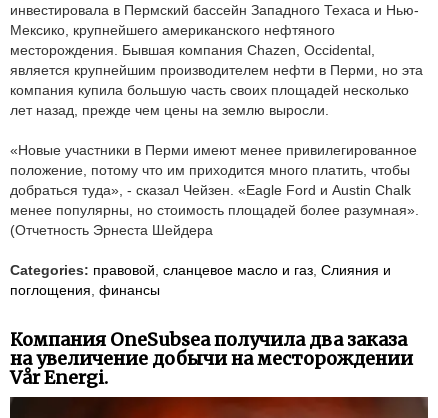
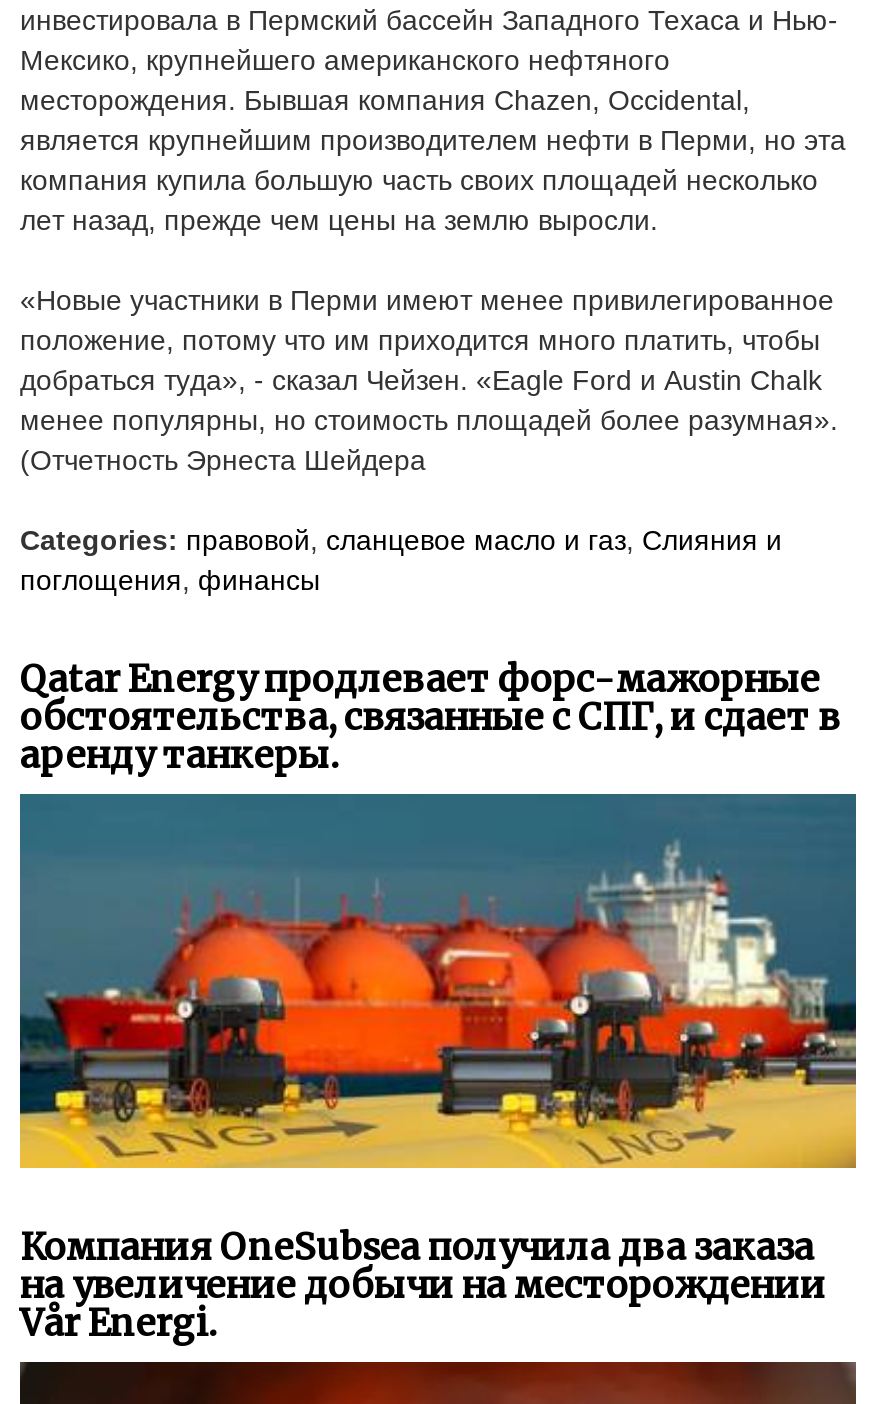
none -> [18,792,858,1170] [image]
none -> [20,657,840,779] Qatar Energy продлевает форс-мажорные | обстоятельства, связанные с СПГ, и сдает в | аренду танкеры.

